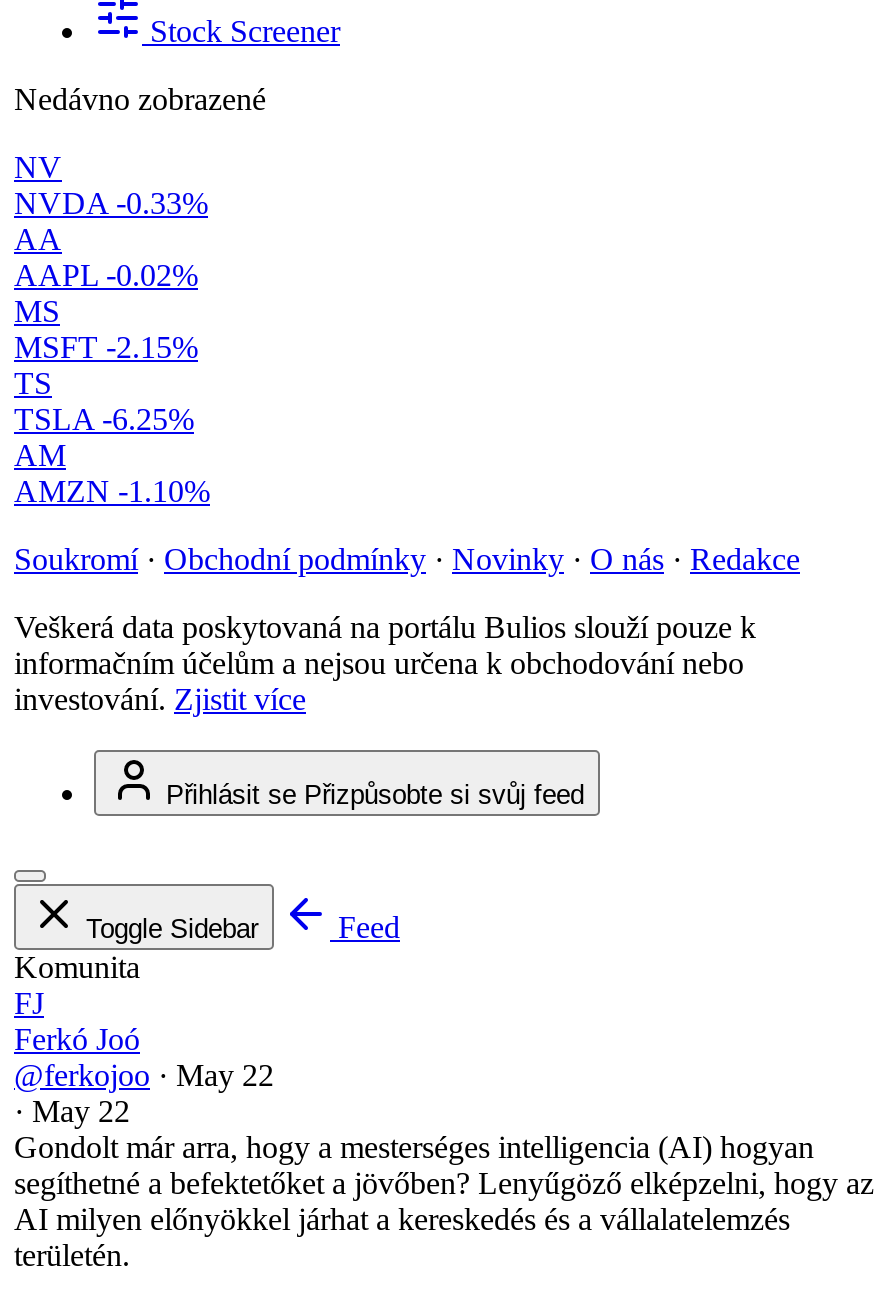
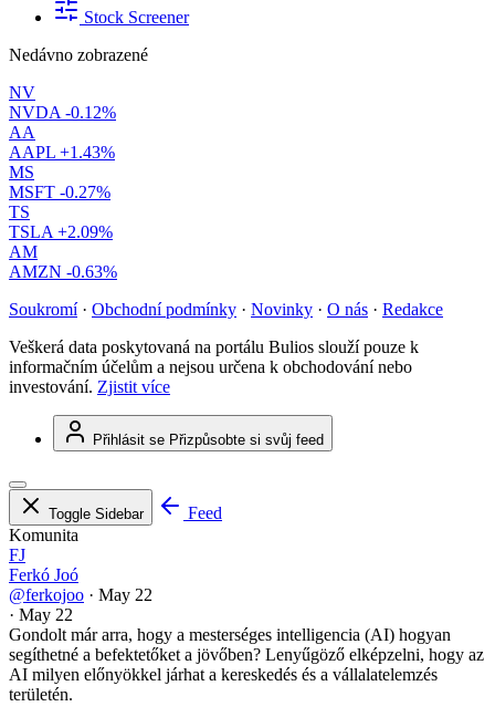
[14,186,208,220] NVDA -0.33% -> [9,103,116,122] NVDA -0.12%
[14,258,198,292] AAPL -0.02% -> [9,143,115,162] AAPL +1.43%
[14,330,198,364] MSFT -2.15% -> [9,183,110,201] MSFT -0.27%
[14,402,194,436] TSLA -6.25% -> [9,223,113,241] TSLA +2.09%
[14,474,210,508] AMZN -1.10% -> [9,262,117,281] AMZN -0.63%

